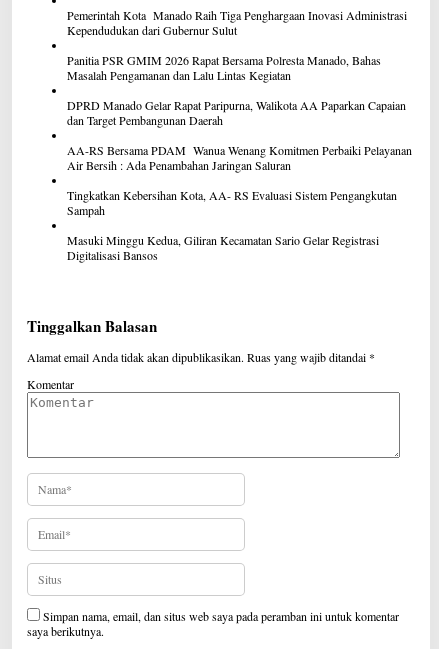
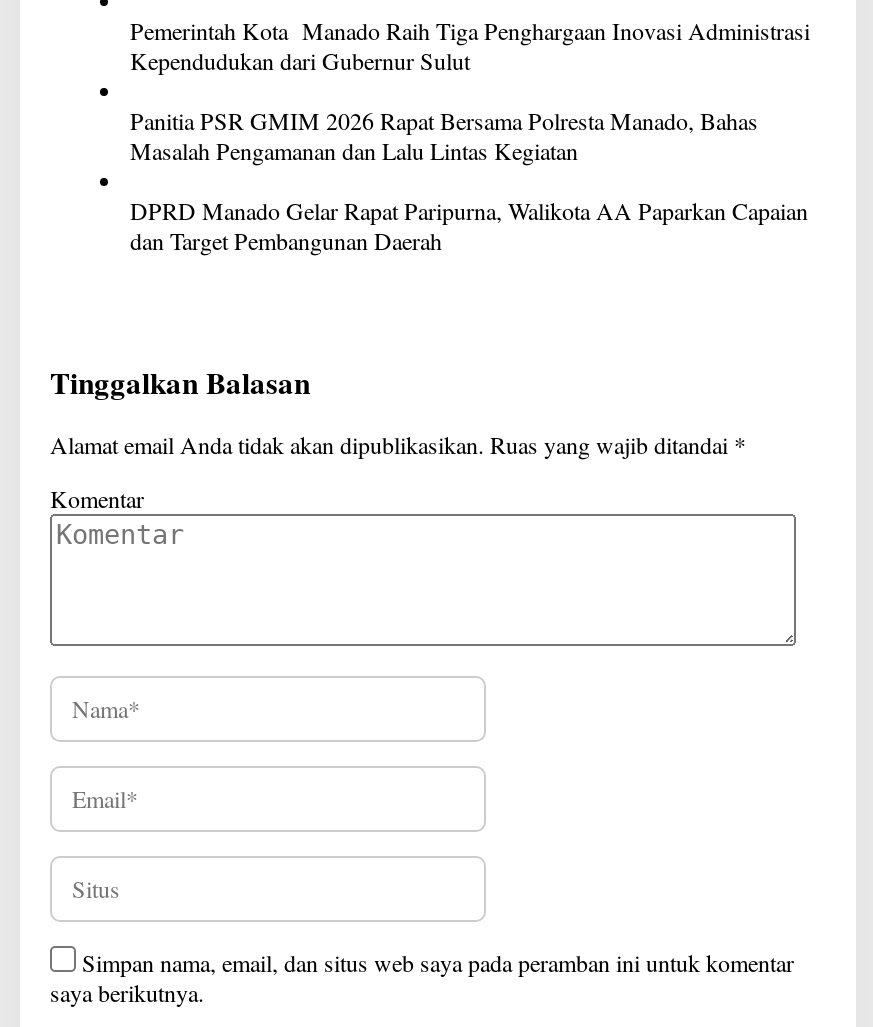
[67,141,412,262] AA-RS Bersama PDAM Wanua Wenang Komitmen Perbaiki Pelayanan | Air Bersih : Ada Penambahan Jaringan Saluran | Tingkatkan Kebersihan Kota, AA- RS Evaluasi Sistem Pengangkutan | Sampah | Masuki Minggu Kedua, Giliran Kecamatan Sario Gelar Registrasi | Digitalisasi Bansos -> none

